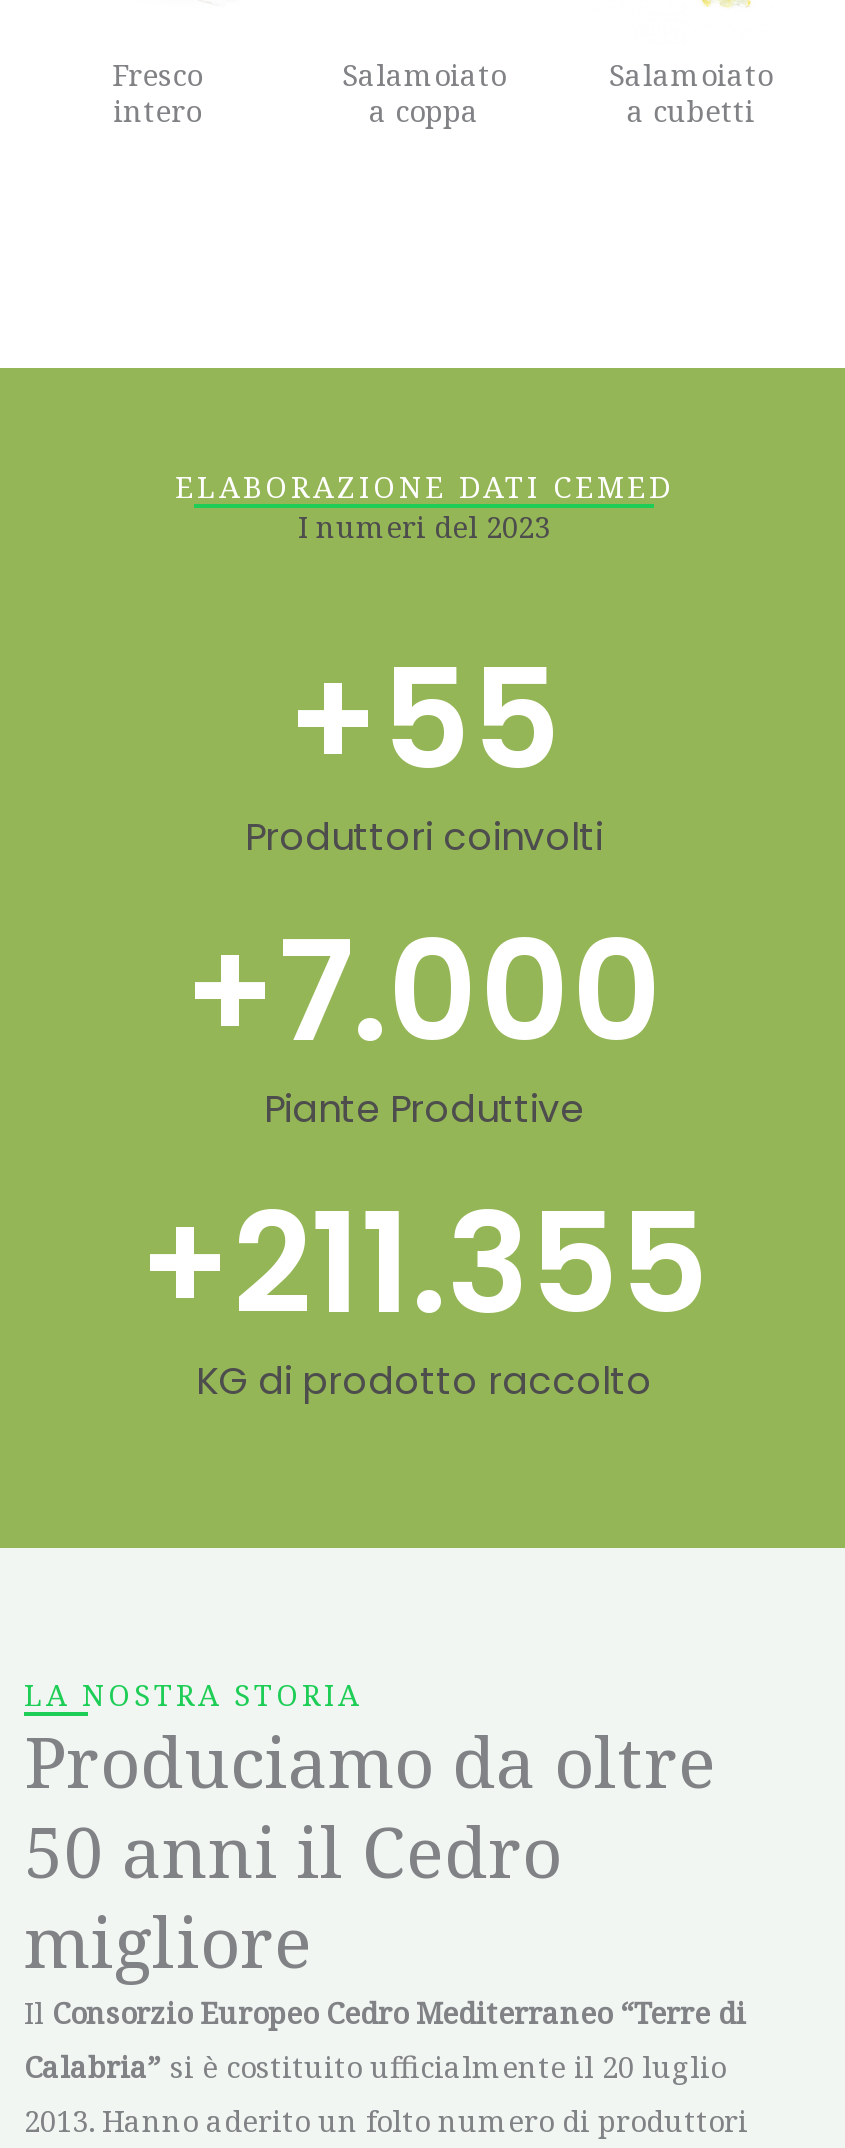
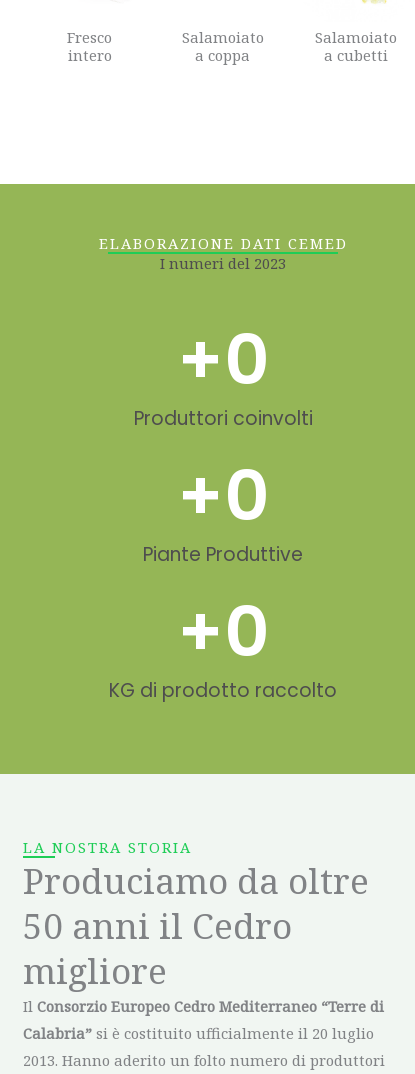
[287,625,561,817] +55 -> [176,312,269,408] +0
[184,897,664,1089] +7.000 -> [176,448,269,544] +0
[139,1169,709,1361] +211.355 -> [176,584,269,680] +0

